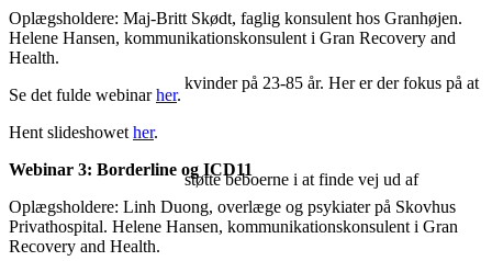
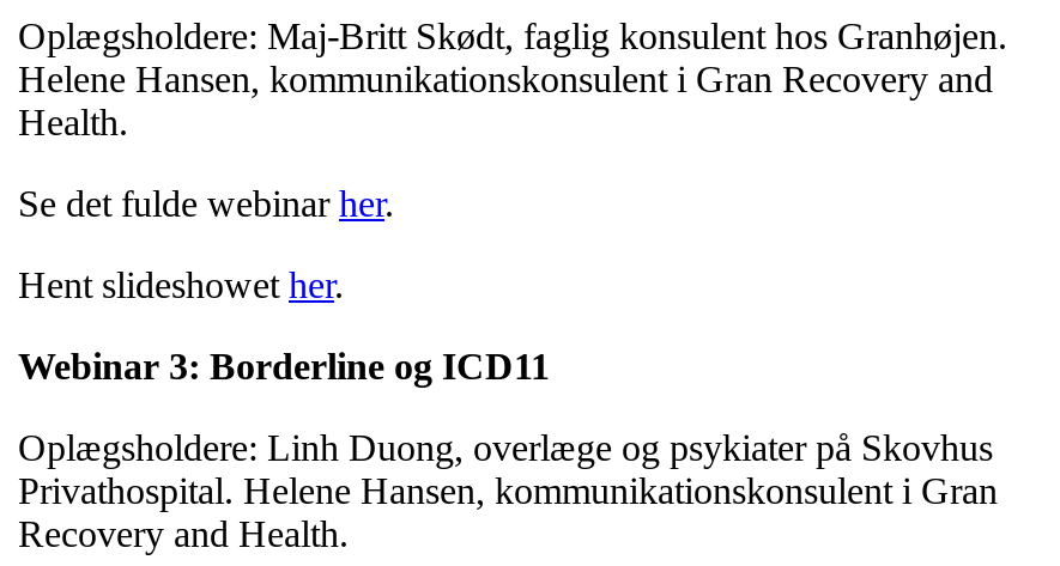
[185,73,479,92] kvinder på 23-85 år. Her er der fokus på at -> none
[185,170,418,189] støtte beboerne i at finde vej ud af -> none

